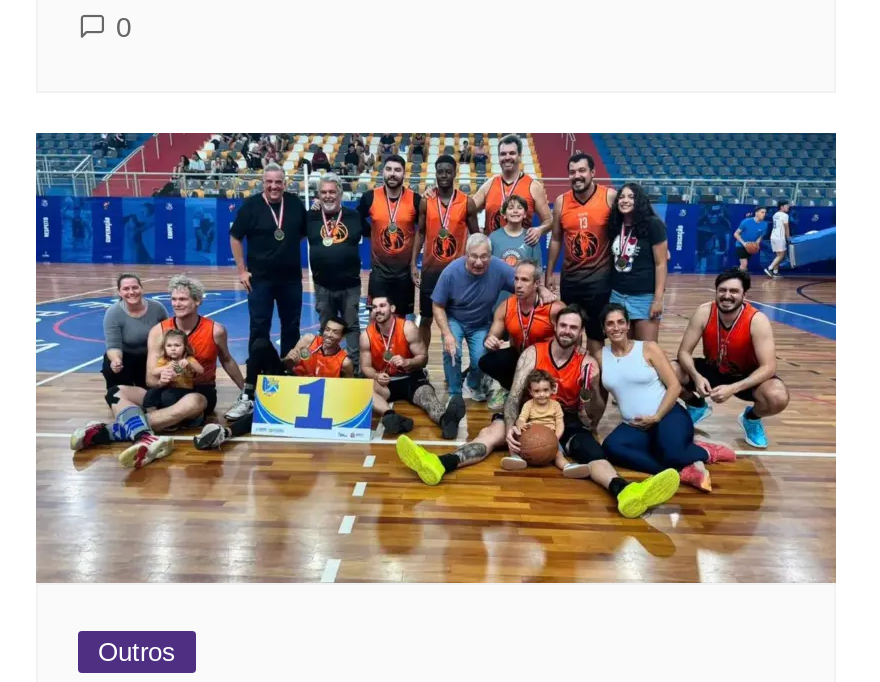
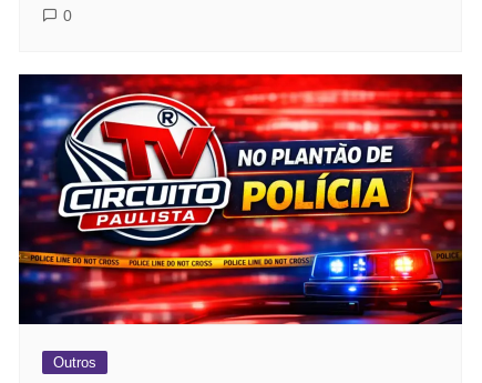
[34,130,838,584] [image] -> [18,73,463,325] [image]

